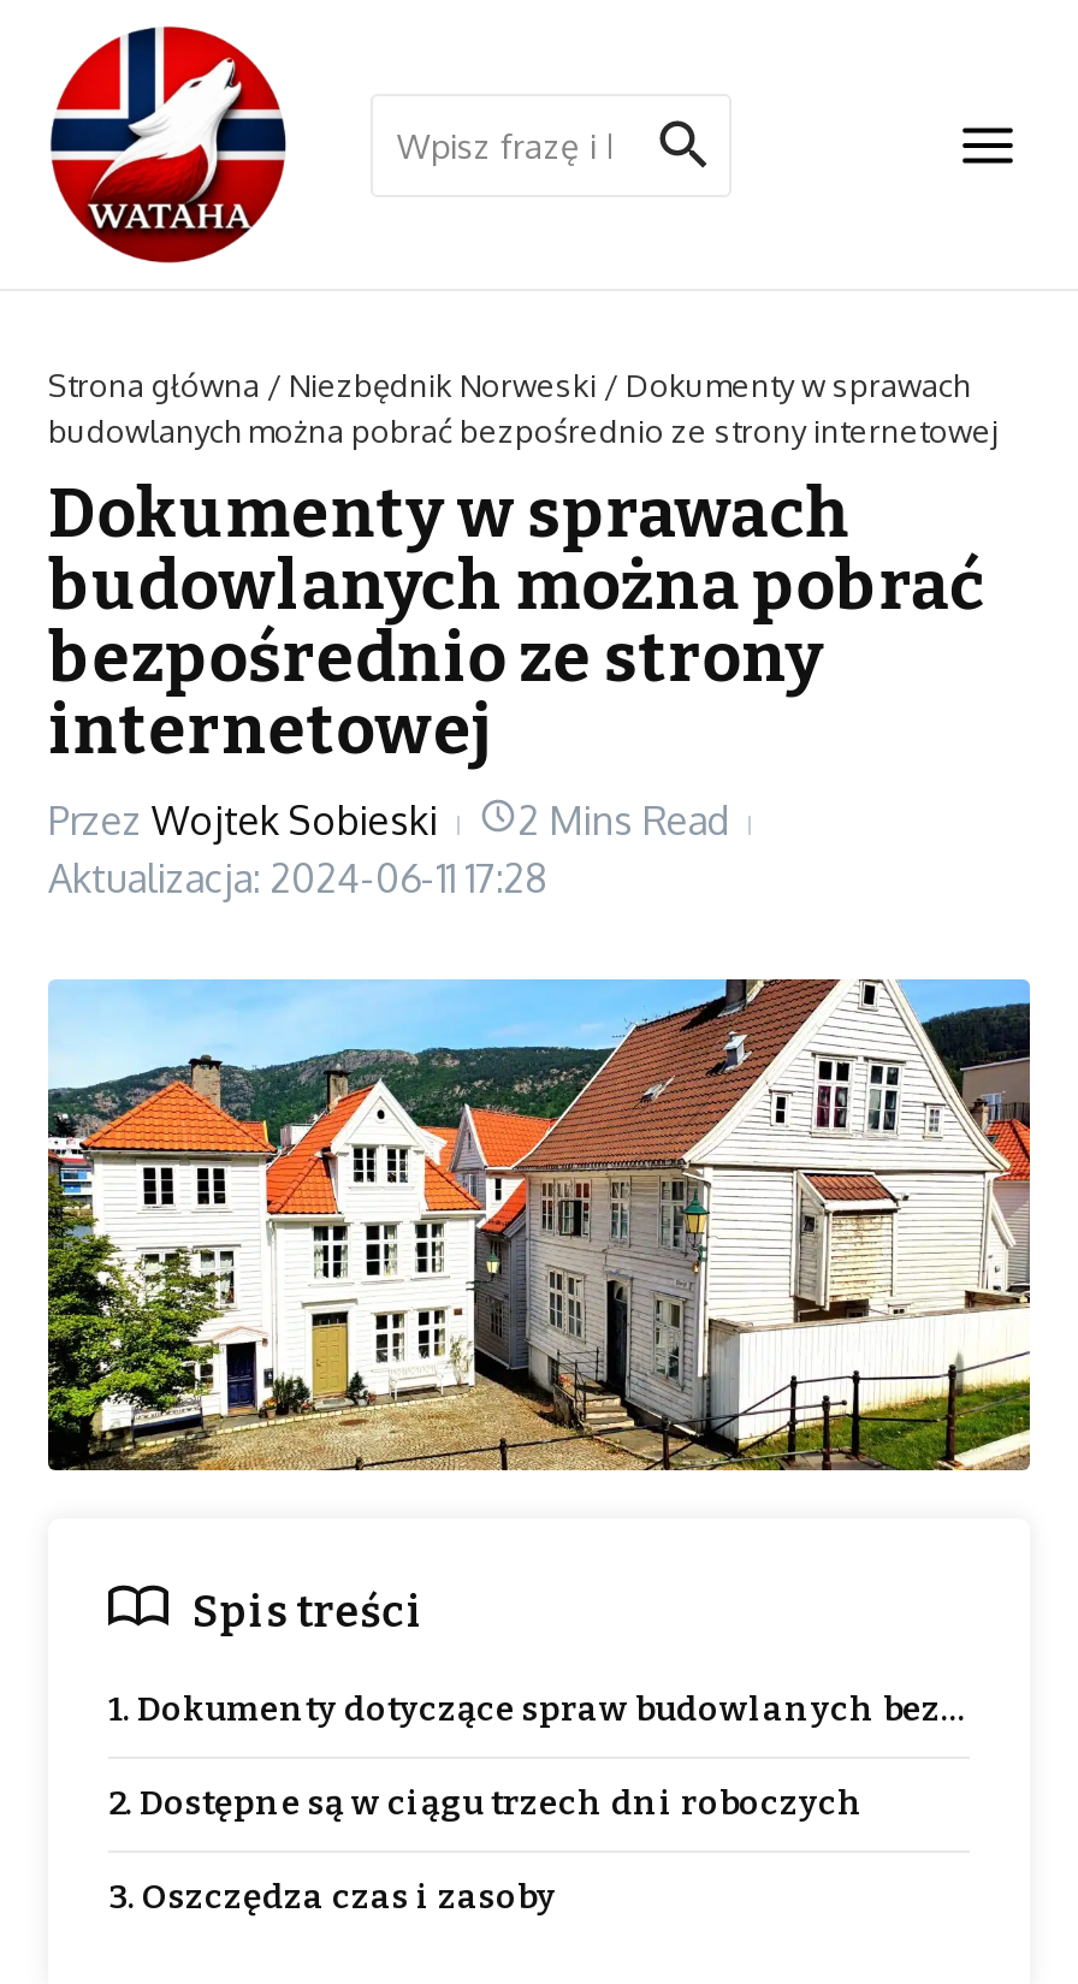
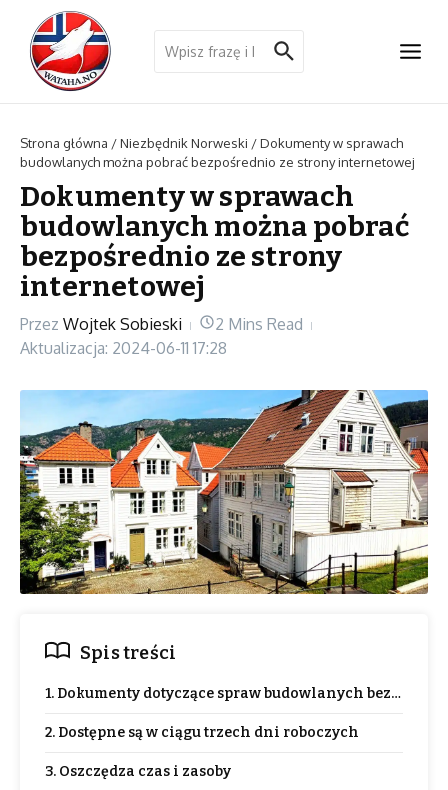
[48,51,289,262] [image] -> [22,21,118,91] [image]

